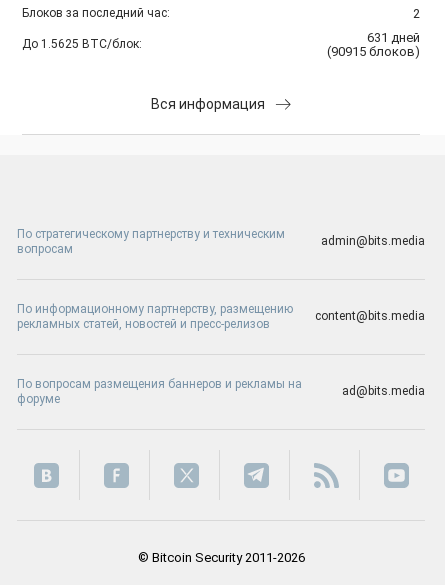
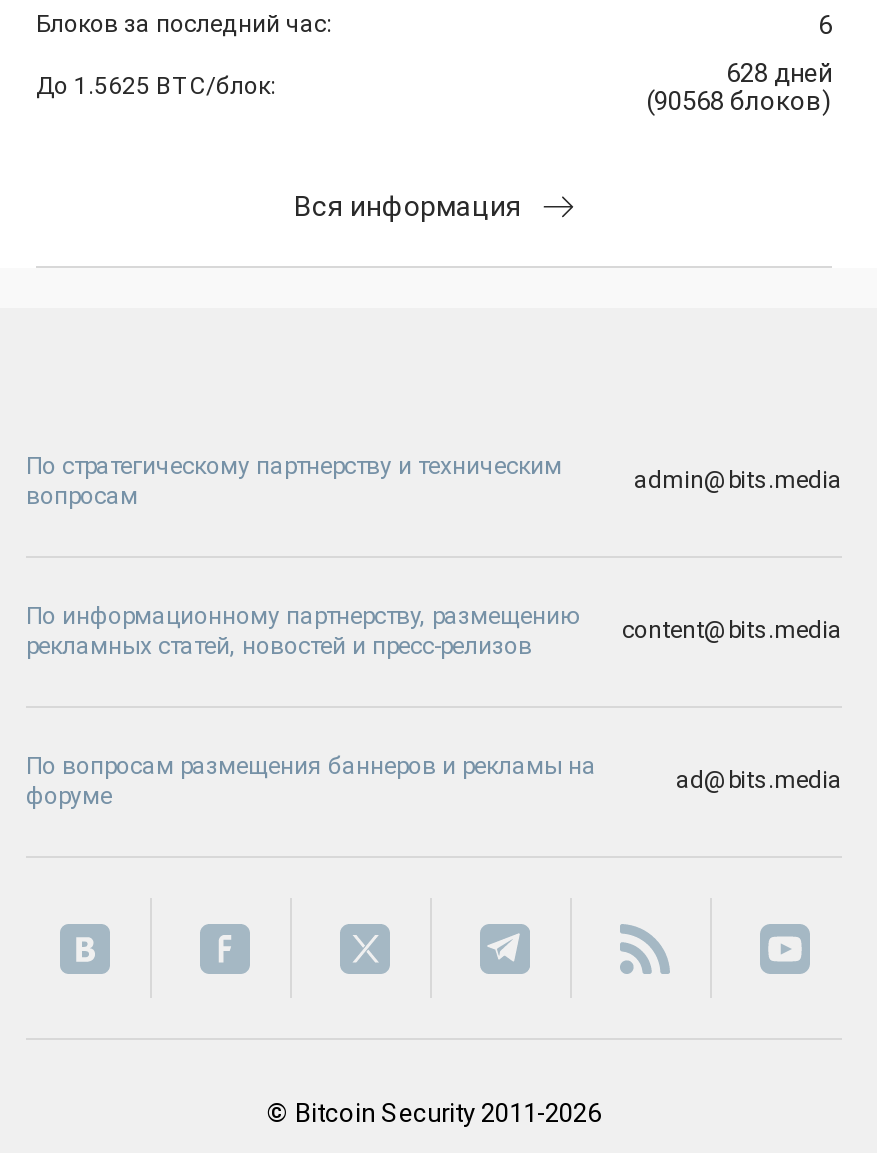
[413,6,420,21] 2 -> [818,11,832,41] 6
[367,30,420,45] 631 дней -> [726,59,832,89] 628 дней
[327,44,420,59] (90915 блоков) -> [646,87,832,117] (90568 блоков)

